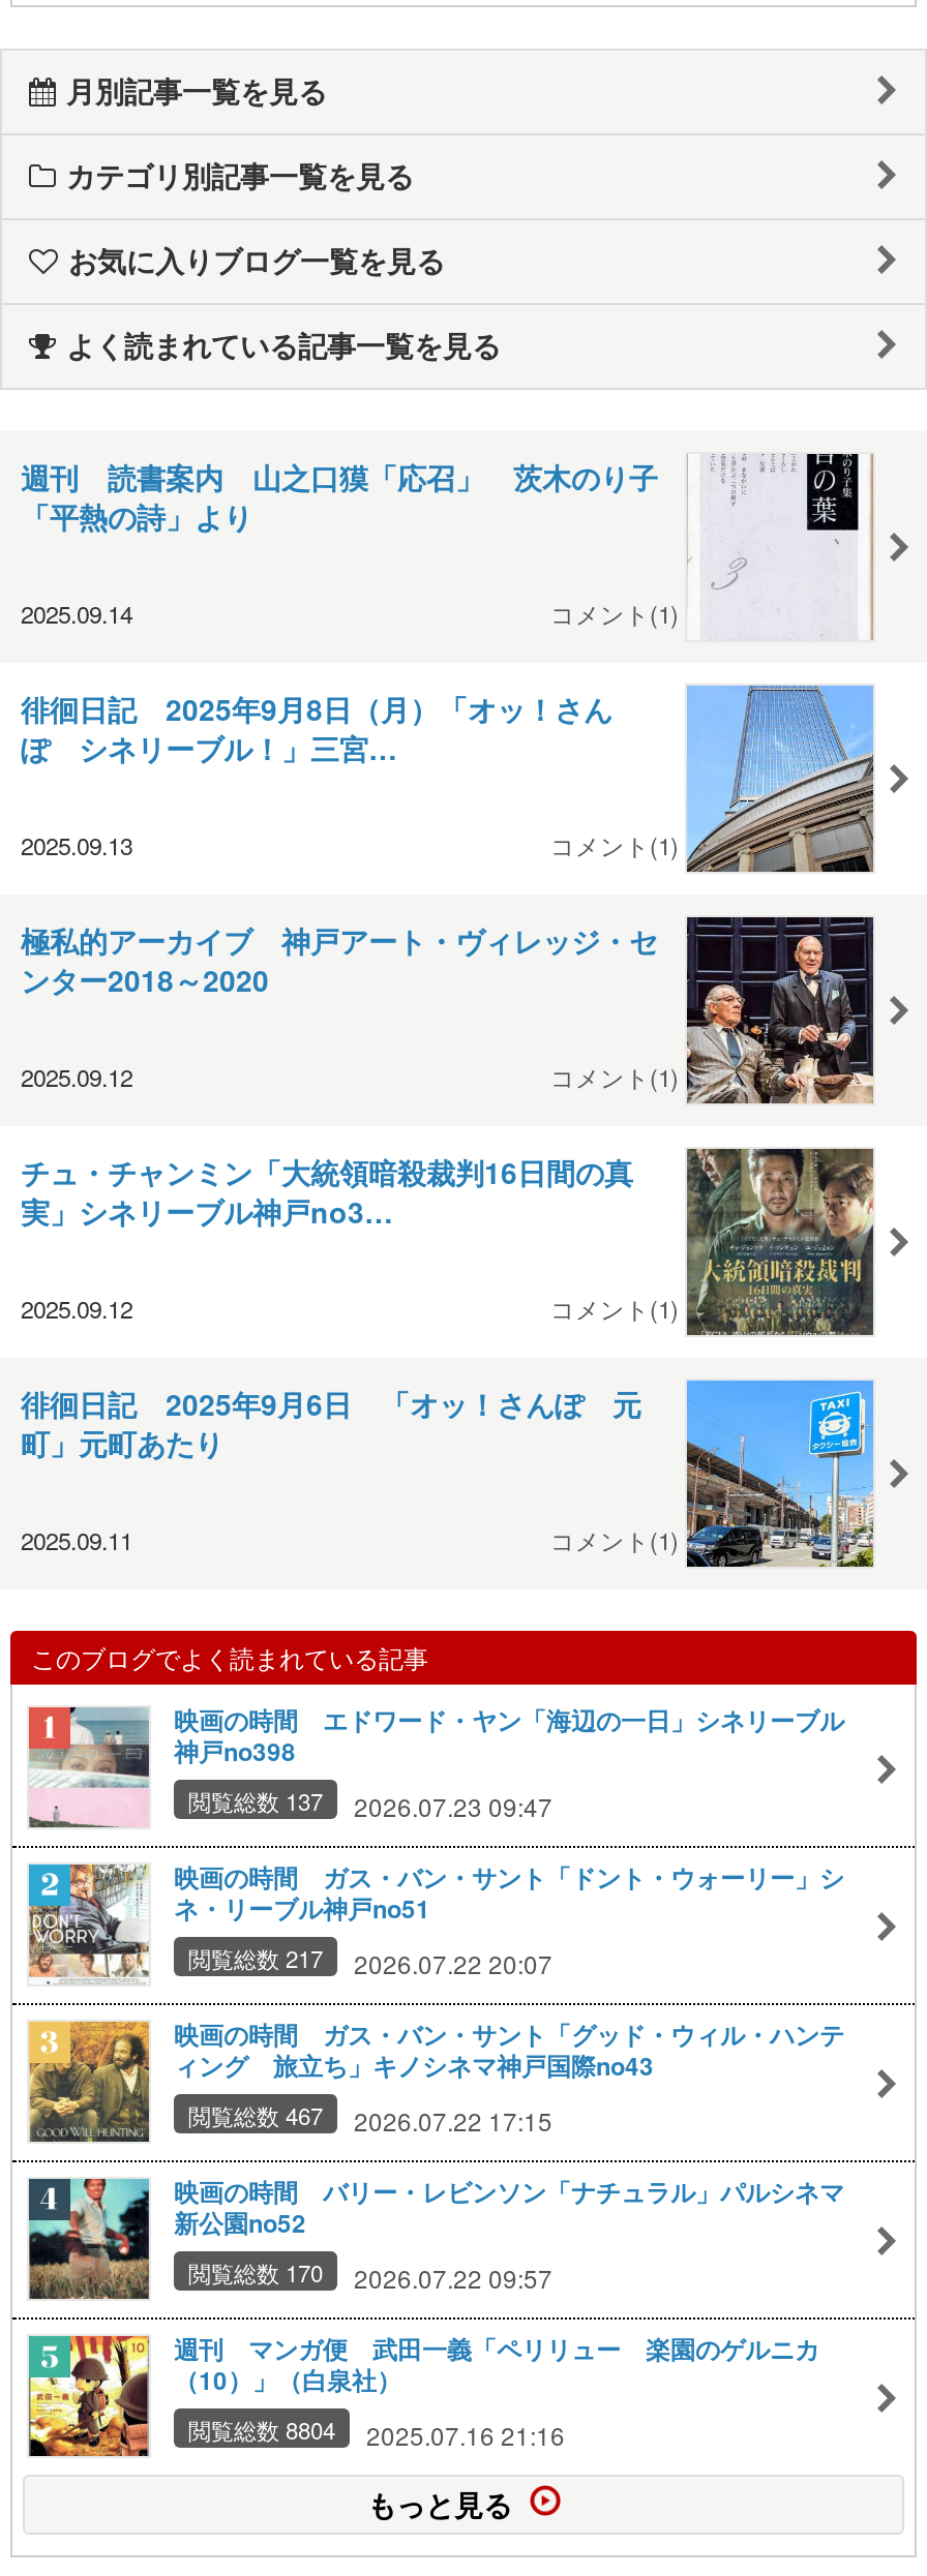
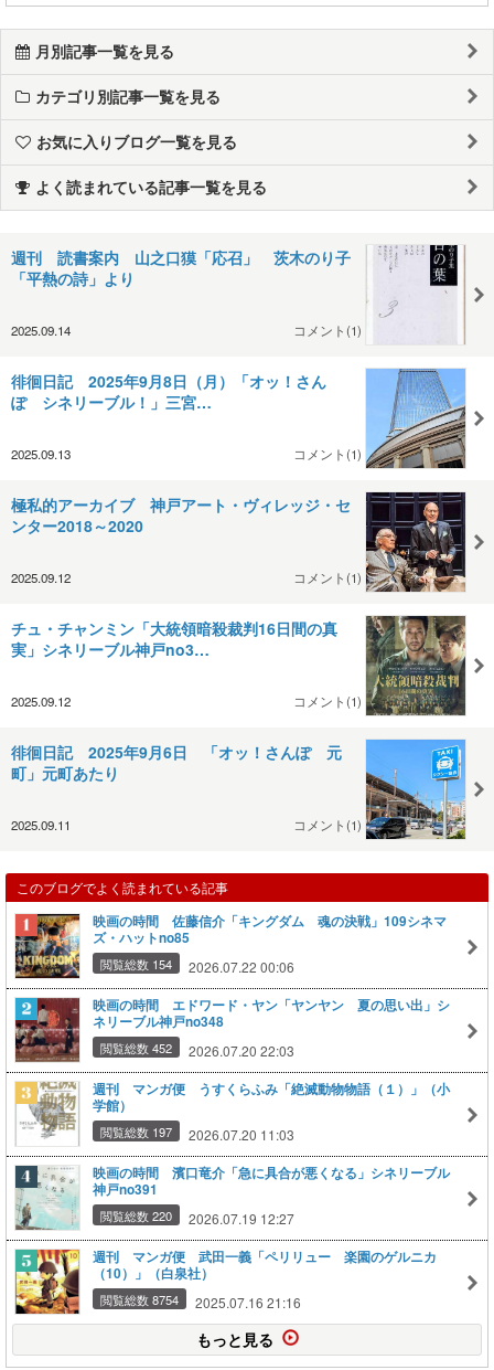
[29,1703,844,1827] [image] | 映画の時間 エドワード・ヤン「海辺の一日」シネリーブル | 神戸no398 | 閲覧総数 137 | 2026.07.23 09:47 -> [14,912,447,979] [image] | 映画の時間 佐藤信介「キングダム 魂の決戦」109シネマ | ズ・ハットno85 | 閲覧総数 154 | 2026.07.22 00:06
[27,1860,844,1984] [image] | 映画の時間 ガス・バン・サント「ドント・ウォーリー」シ | ネ・リーブル神戸no51 | 閲覧総数 217 | 2026.07.22 20:07 -> [14,996,450,1063] [image] | 映画の時間 エドワード・ヤン「ヤンヤン 夏の思い出」シ | ネリーブル神戸no348 | 閲覧総数 452 | 2026.07.20 22:03
[29,2017,844,2144] [image] | 映画の時間 ガス・バン・サント「グッド・ウィル・ハンテ | ィング 旅立ち」キノシネマ神戸国際no43 | 閲覧総数 467 | 2026.07.22 17:15 -> [17,1079,450,1146] [image] | 週刊 マンガ便 うすくらふみ「絶滅動物物語（１）」（小 | 学館） | 閲覧総数 197 | 2026.07.20 11:03
[29,2174,844,2301] [image] | 映画の時間 バリー・レビンソン「ナチュラル」パルシネマ | 新公園no52 | 閲覧総数 170 | 2026.07.22 09:57 -> [15,1163,450,1230] [image] | 映画の時間 濱口竜介「急に具合が悪くなる」シネリーブル | 神戸no391 | 閲覧総数 220 | 2026.07.19 12:27
[188,2412,565,2451] 閲覧総数 8804 2025.07.16 21:16 -> [100,1290,301,1311] 閲覧総数 8754 2025.07.16 21:16

